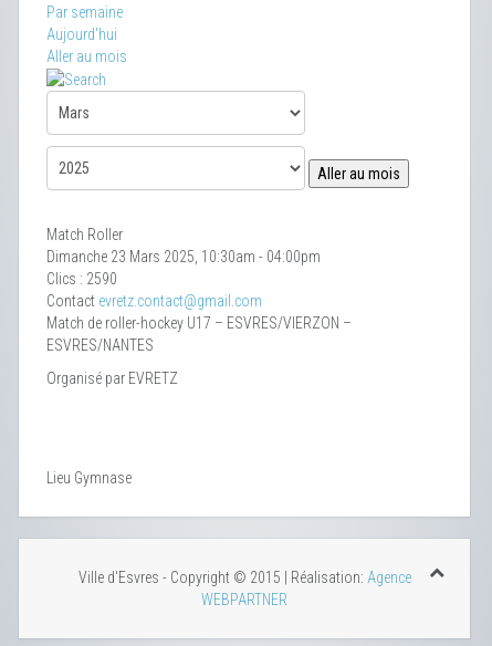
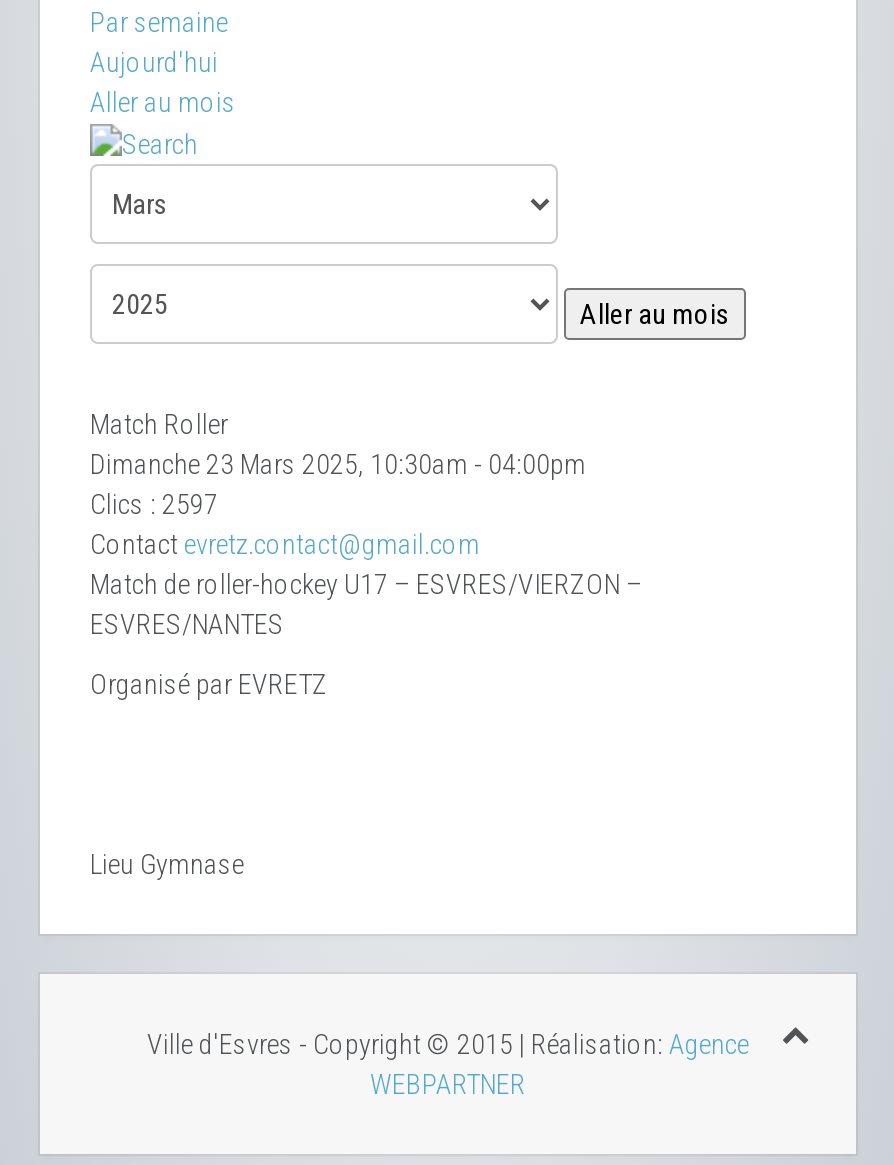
[46,270,117,288] Clics: 2590 -> [90,489,218,521] Clics: 2597

